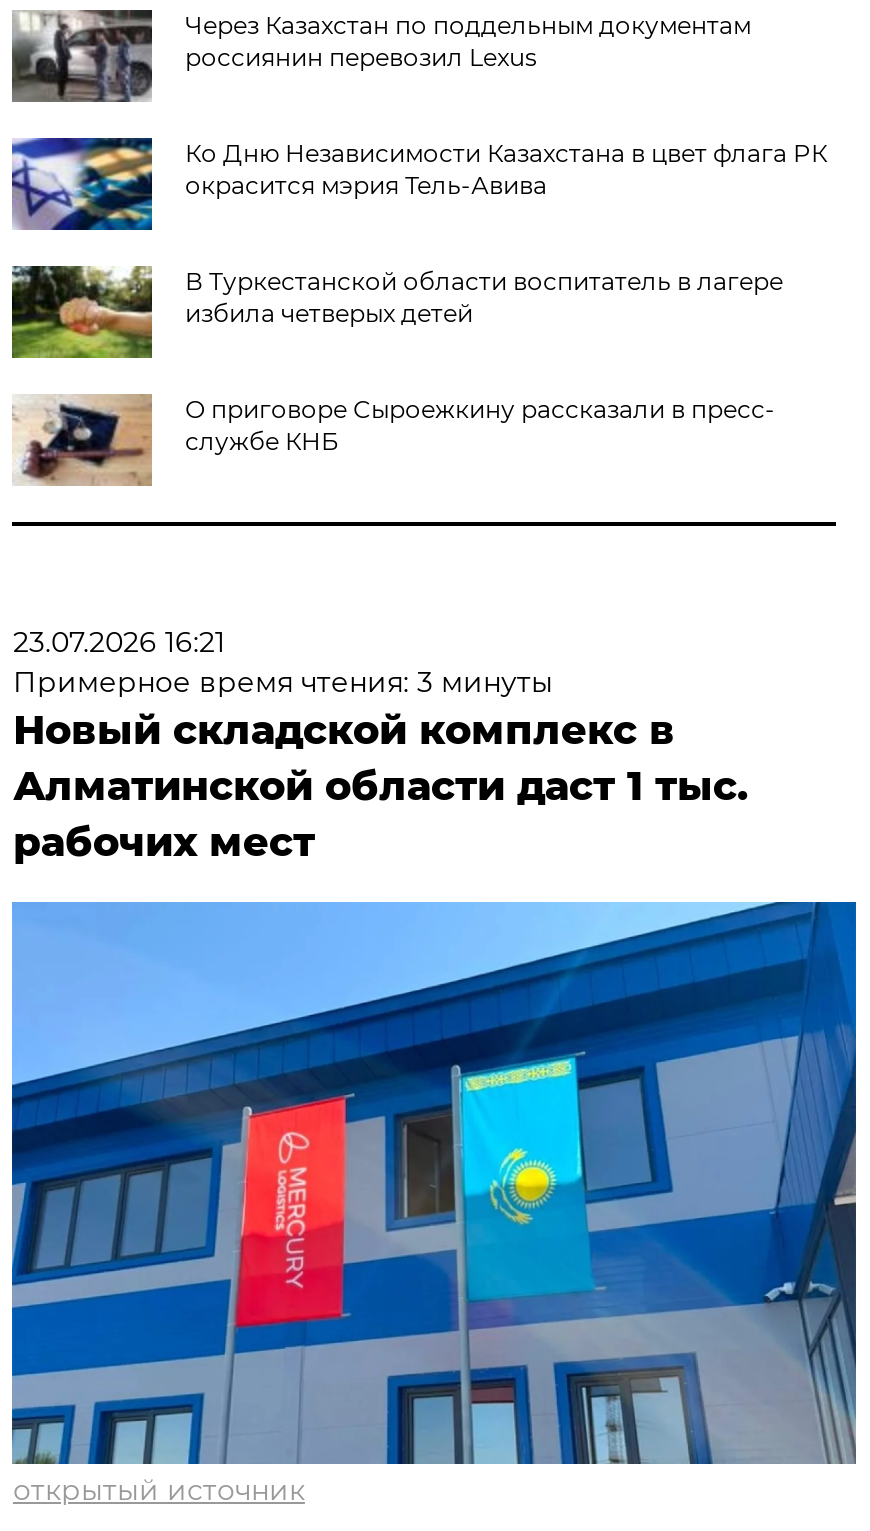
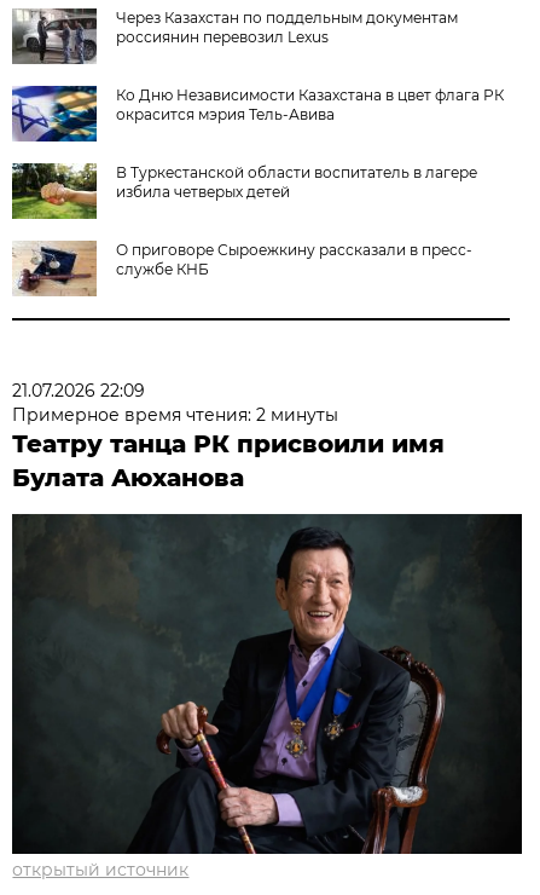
[13,624,749,866] 23.07.2026 16:21 | Примерное время чтения: 3 минуты | Новый складской комплекс в | Алматинской области даст 1 тыс. | рабочих мест -> [13,380,445,492] 21.07.2026 22:09 | Примерное время чтения: 2 минуты | Театру танца РК присвоили имя | Булата Аюханова
[10,900,858,1466] [image] -> [11,513,523,855] [image]

